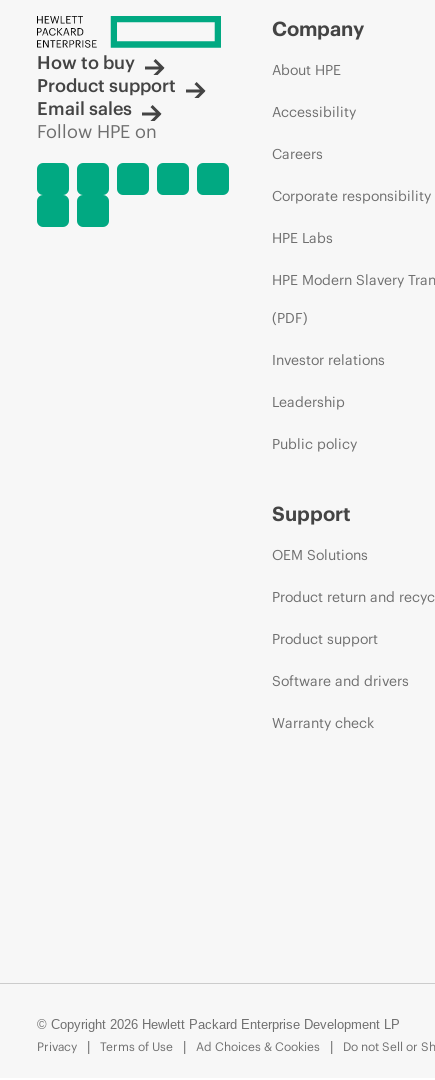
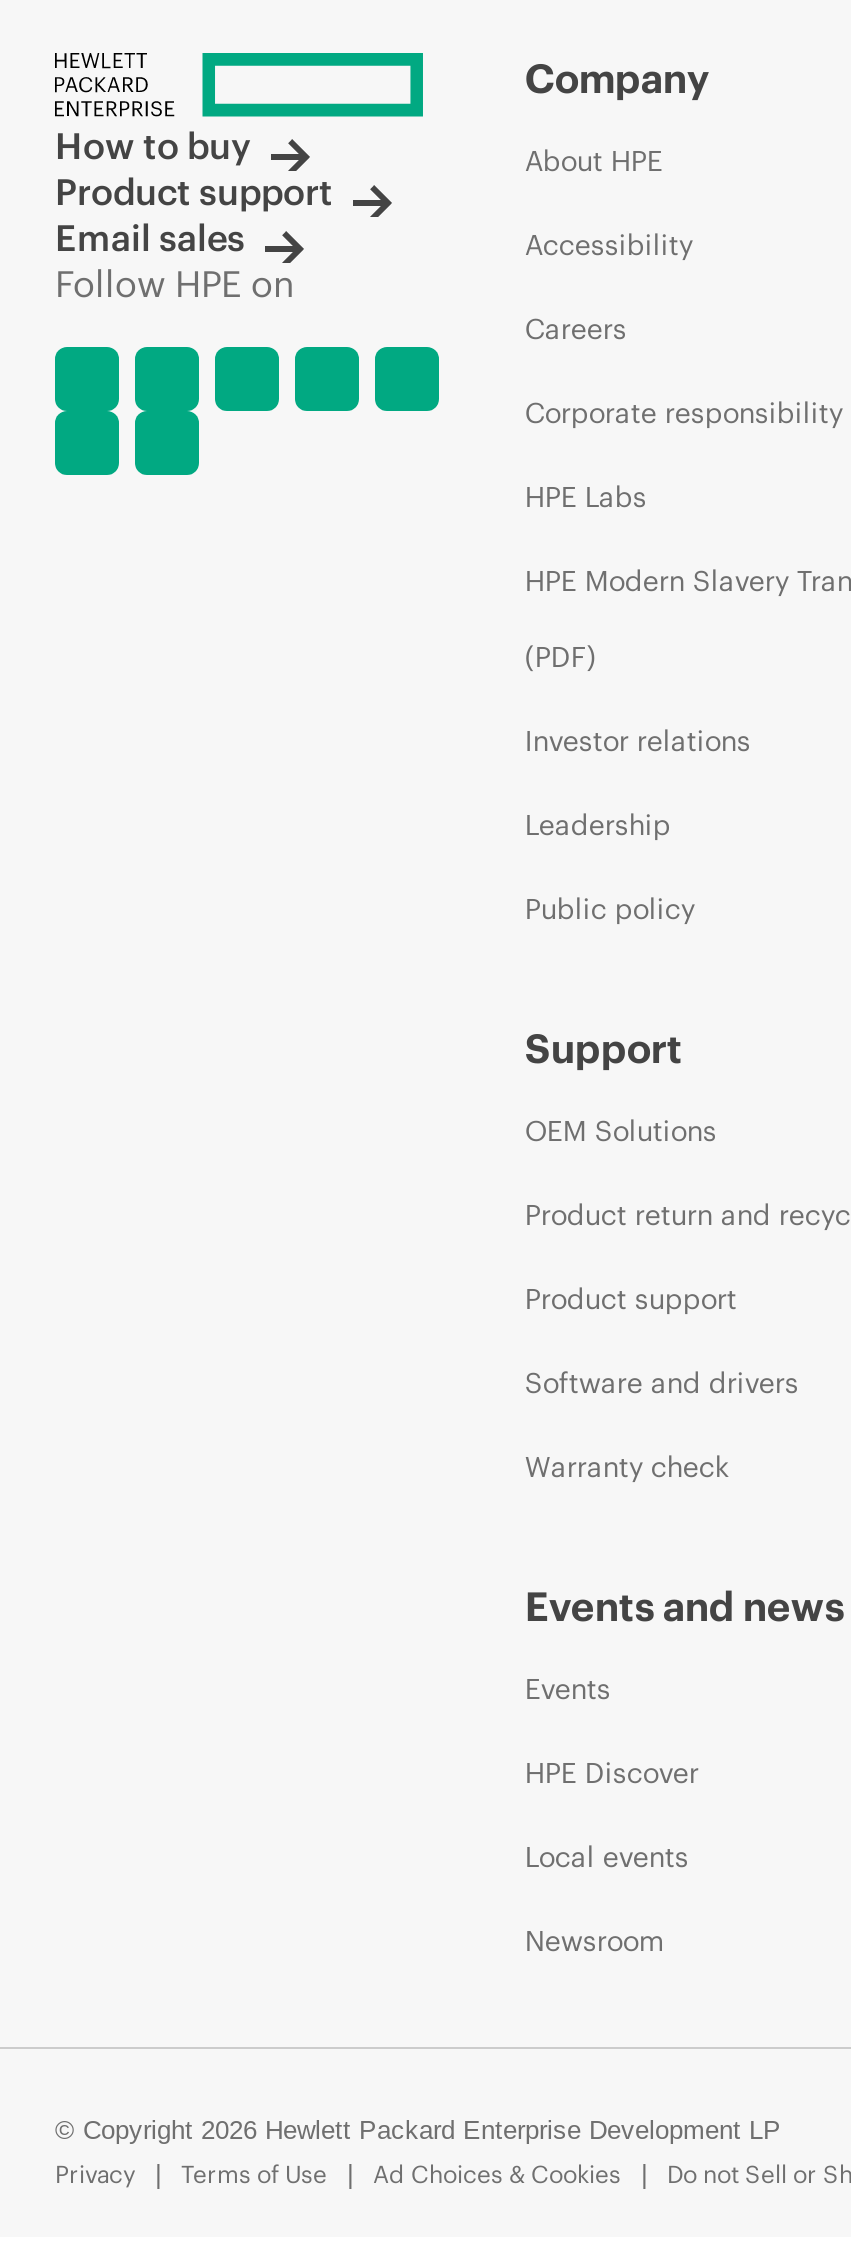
none -> [525,1580,845,1958] Events and news | Events | HPE Discover | Local events | Newsroom

